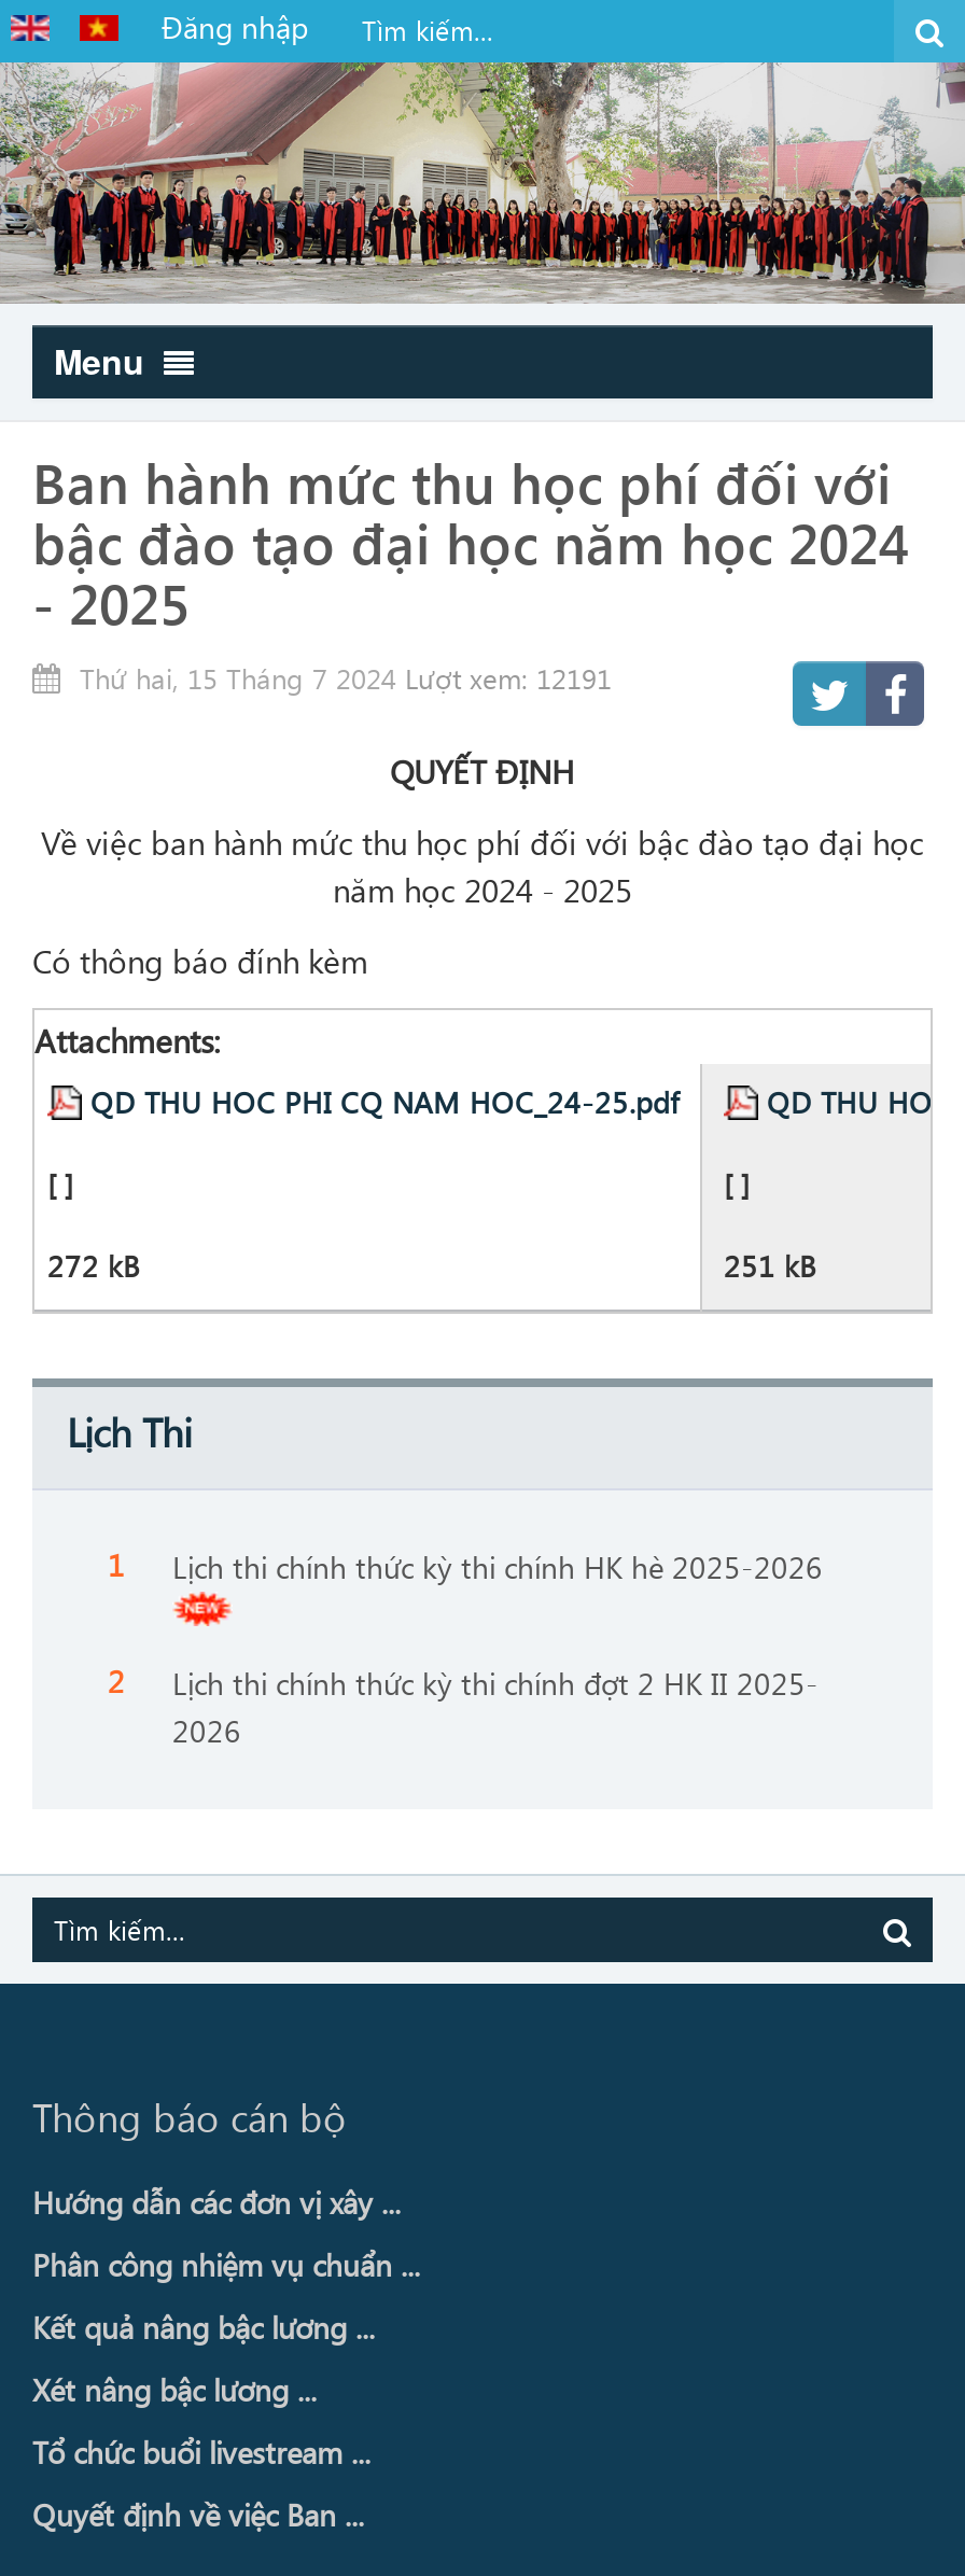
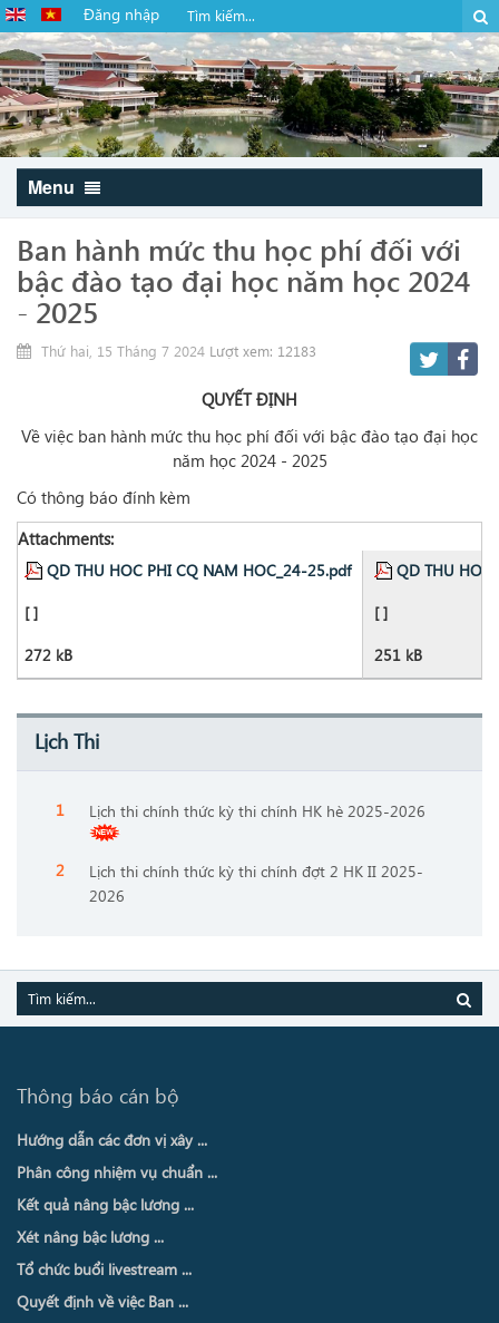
[6,60,959,306] [image] -> [3,31,496,158] [image]
[71,659,612,696] Thứ hai, 15 Tháng 7 2024 Lượt xem: 12191 -> [37,341,316,360] Thứ hai, 15 Tháng 7 2024 Lượt xem: 12183

